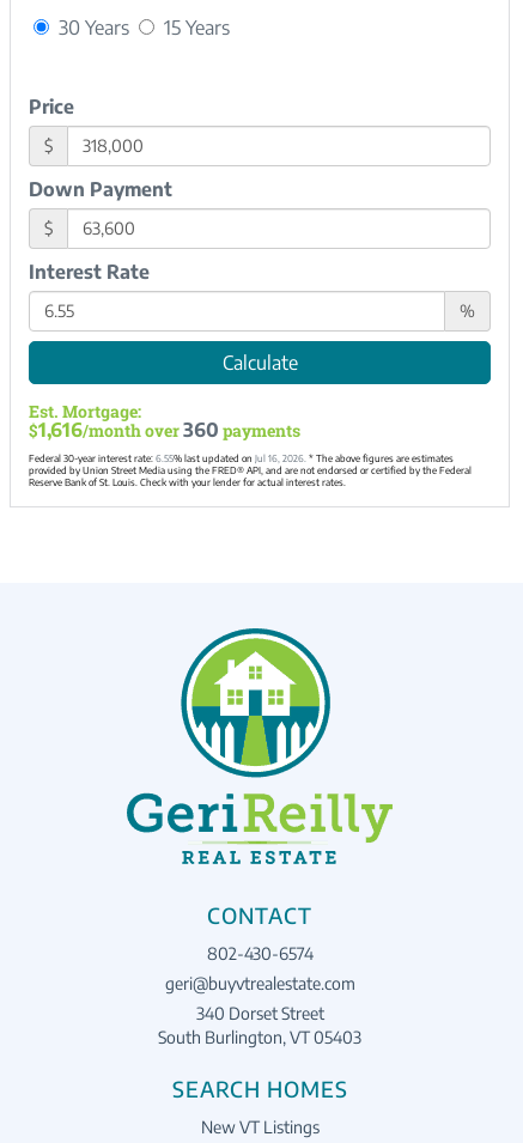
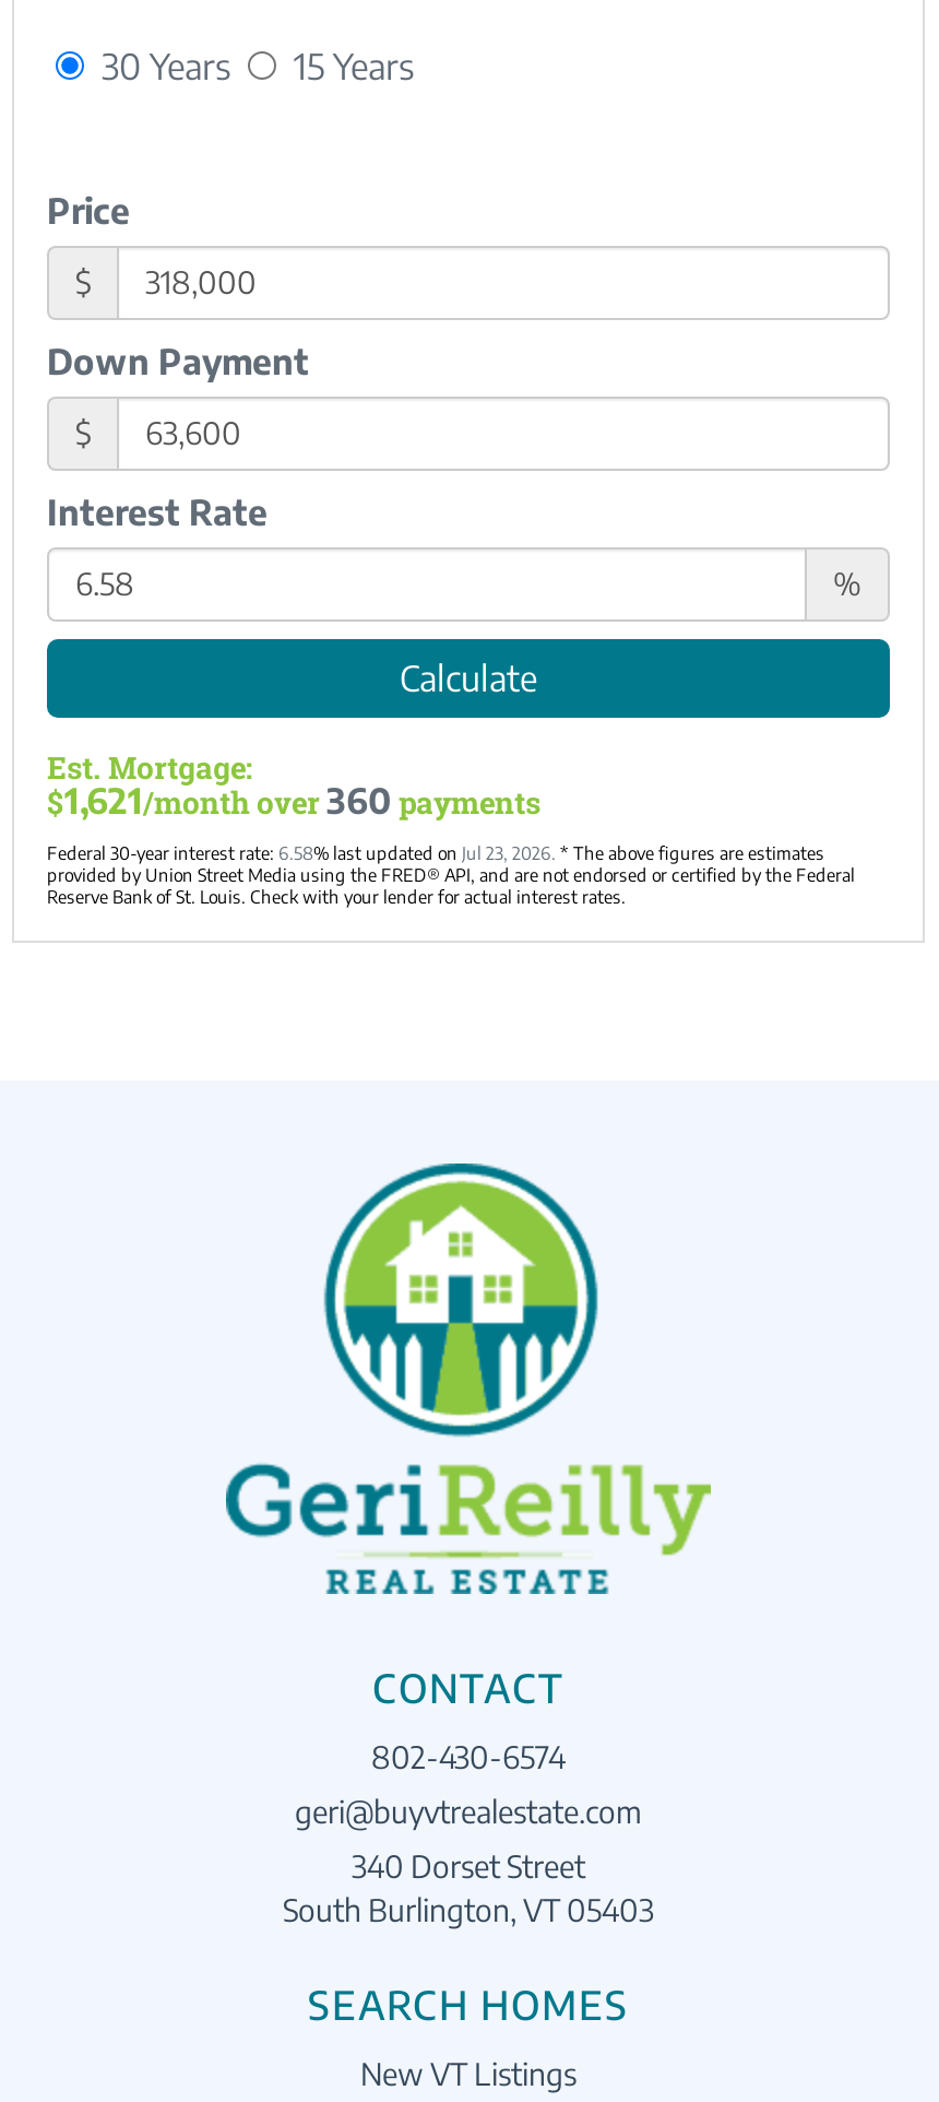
[29,418,300,442] $1,616/month over 360 payments -> [47,779,540,823] $1,621/month over 360 payments
[29,452,454,464] Federal 30-year interest rate: 6.55% last updated on Jul 16, 2026. * The above figures are estimates -> [47,842,824,864] Federal 30-year interest rate: 6.58% last updated on Jul 23, 2026. * The above figures are estimates

